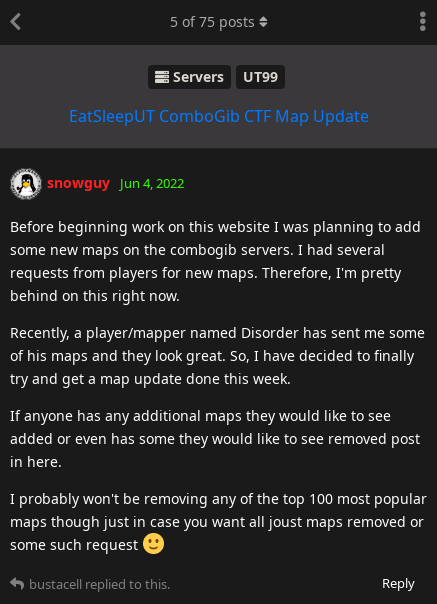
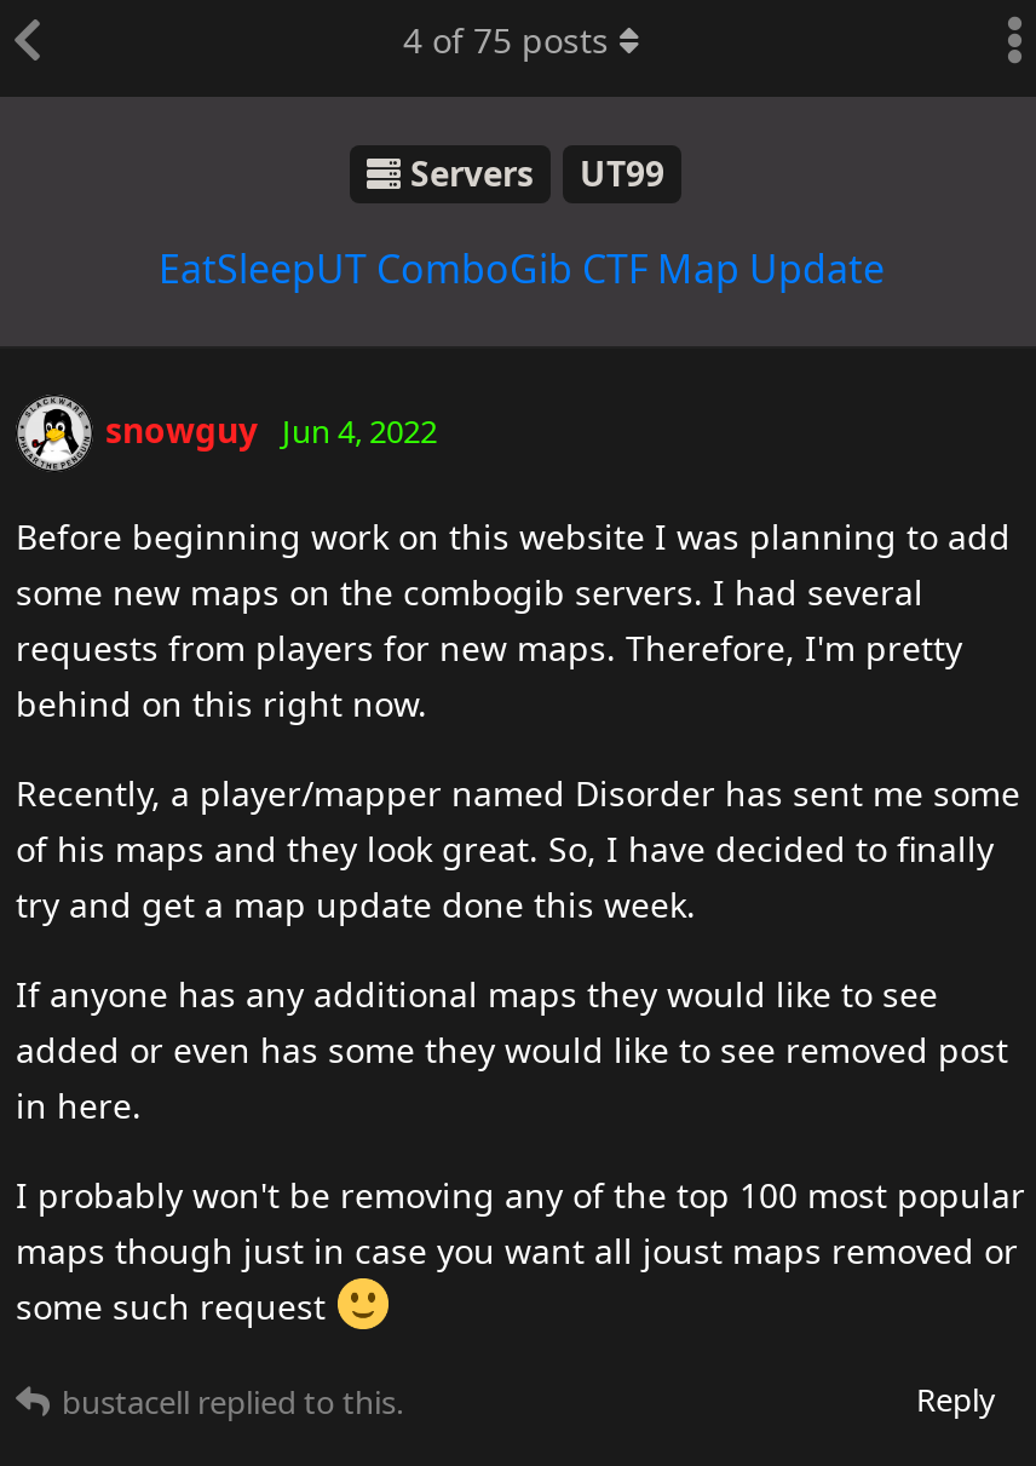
[170,12,255,31] 5 of 75 posts -> [403,17,609,63] 4 of 75 posts

